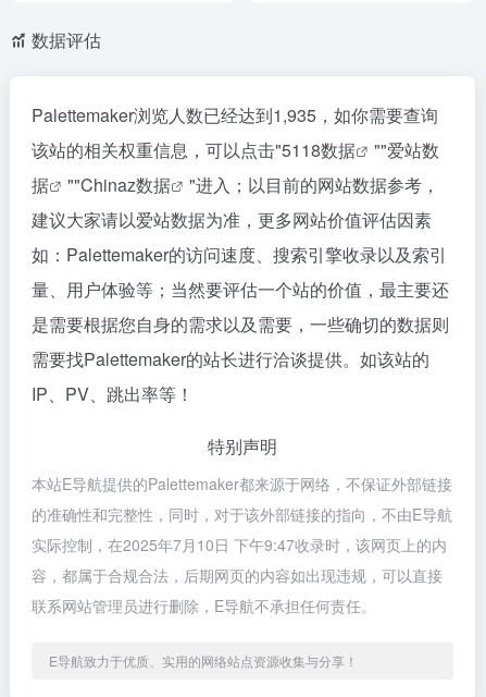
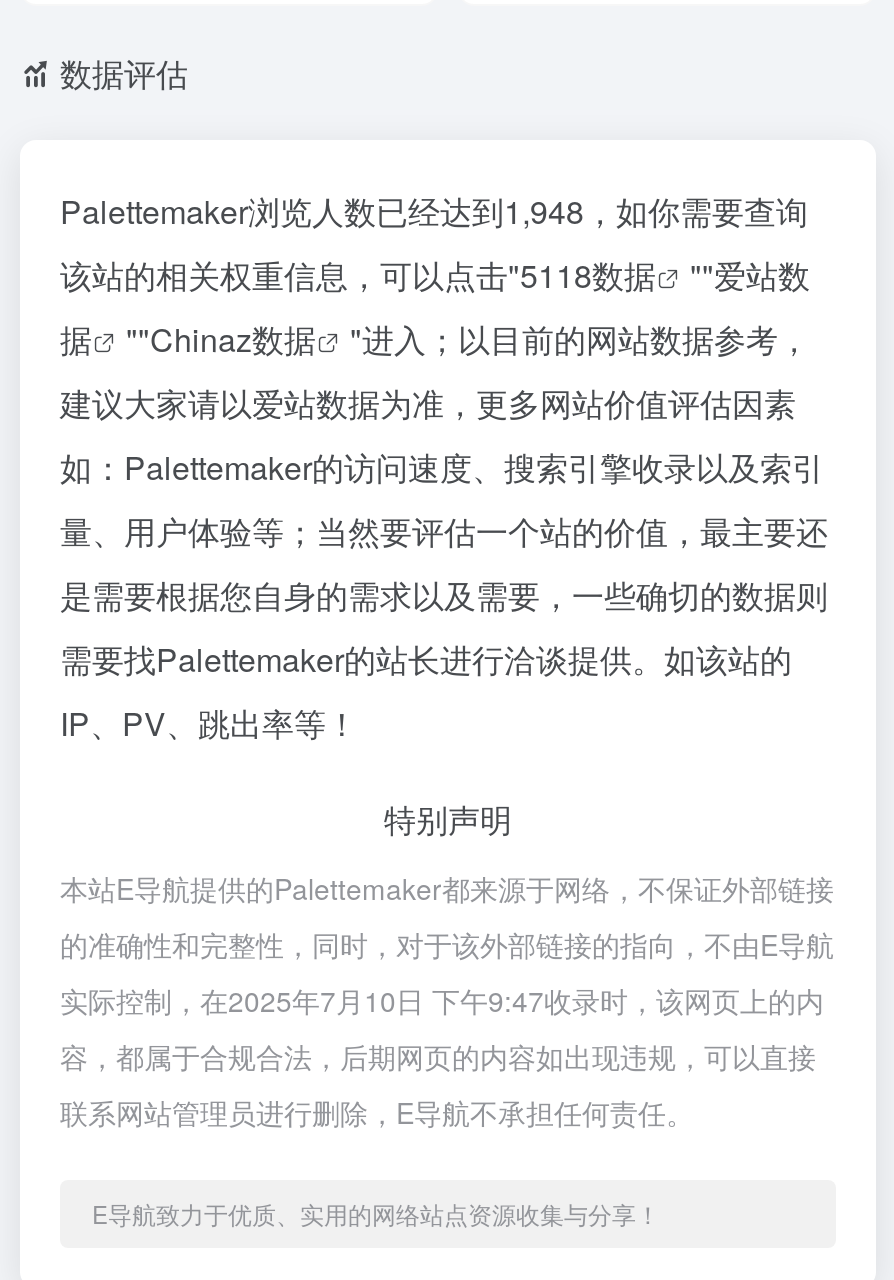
[32,102,438,127] Palettemaker浏览人数已经达到1,935，如你需要查询 -> [60,187,808,233] Palettemaker浏览人数已经达到1,948，如你需要查询

